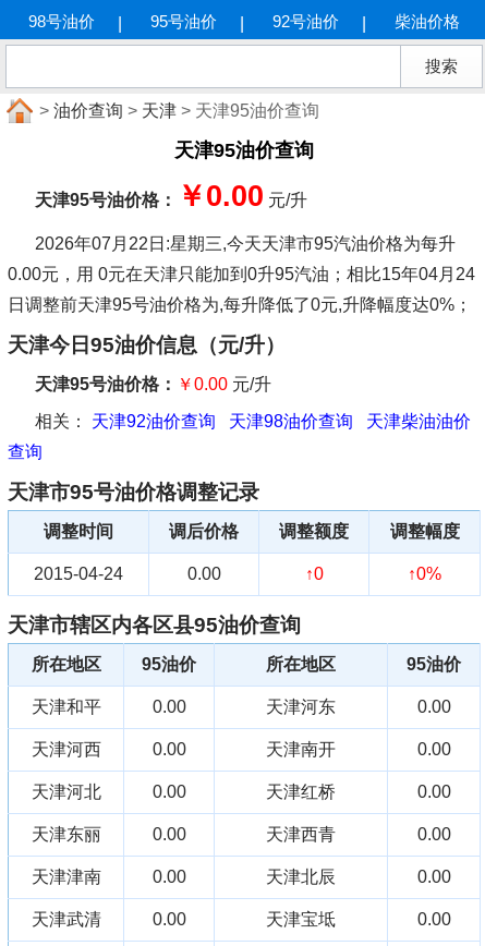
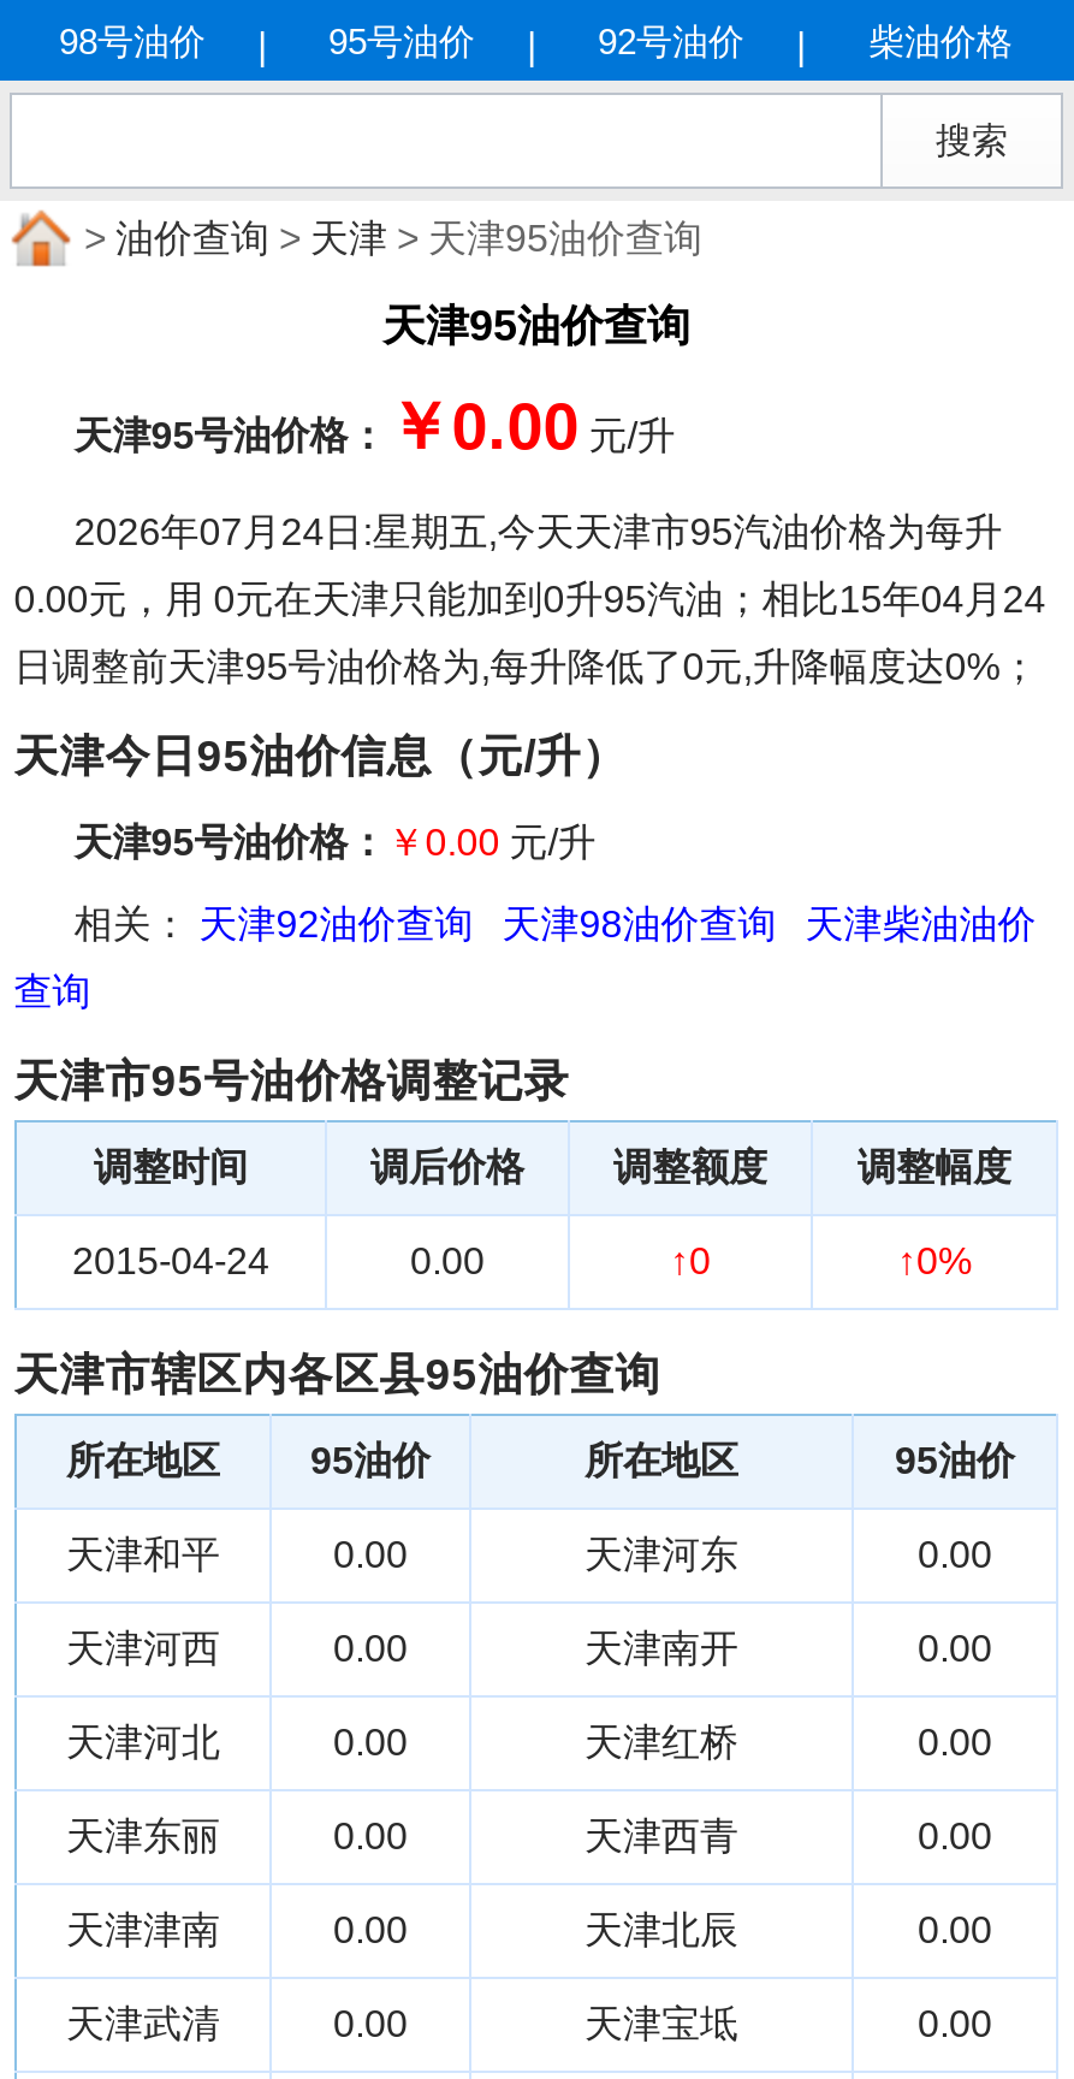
[35,234,455,253] 2026年07月22日:星期三,今天天津市95汽油价格为每升 -> [74,511,1002,552] 2026年07月24日:星期五,今天天津市95汽油价格为每升

